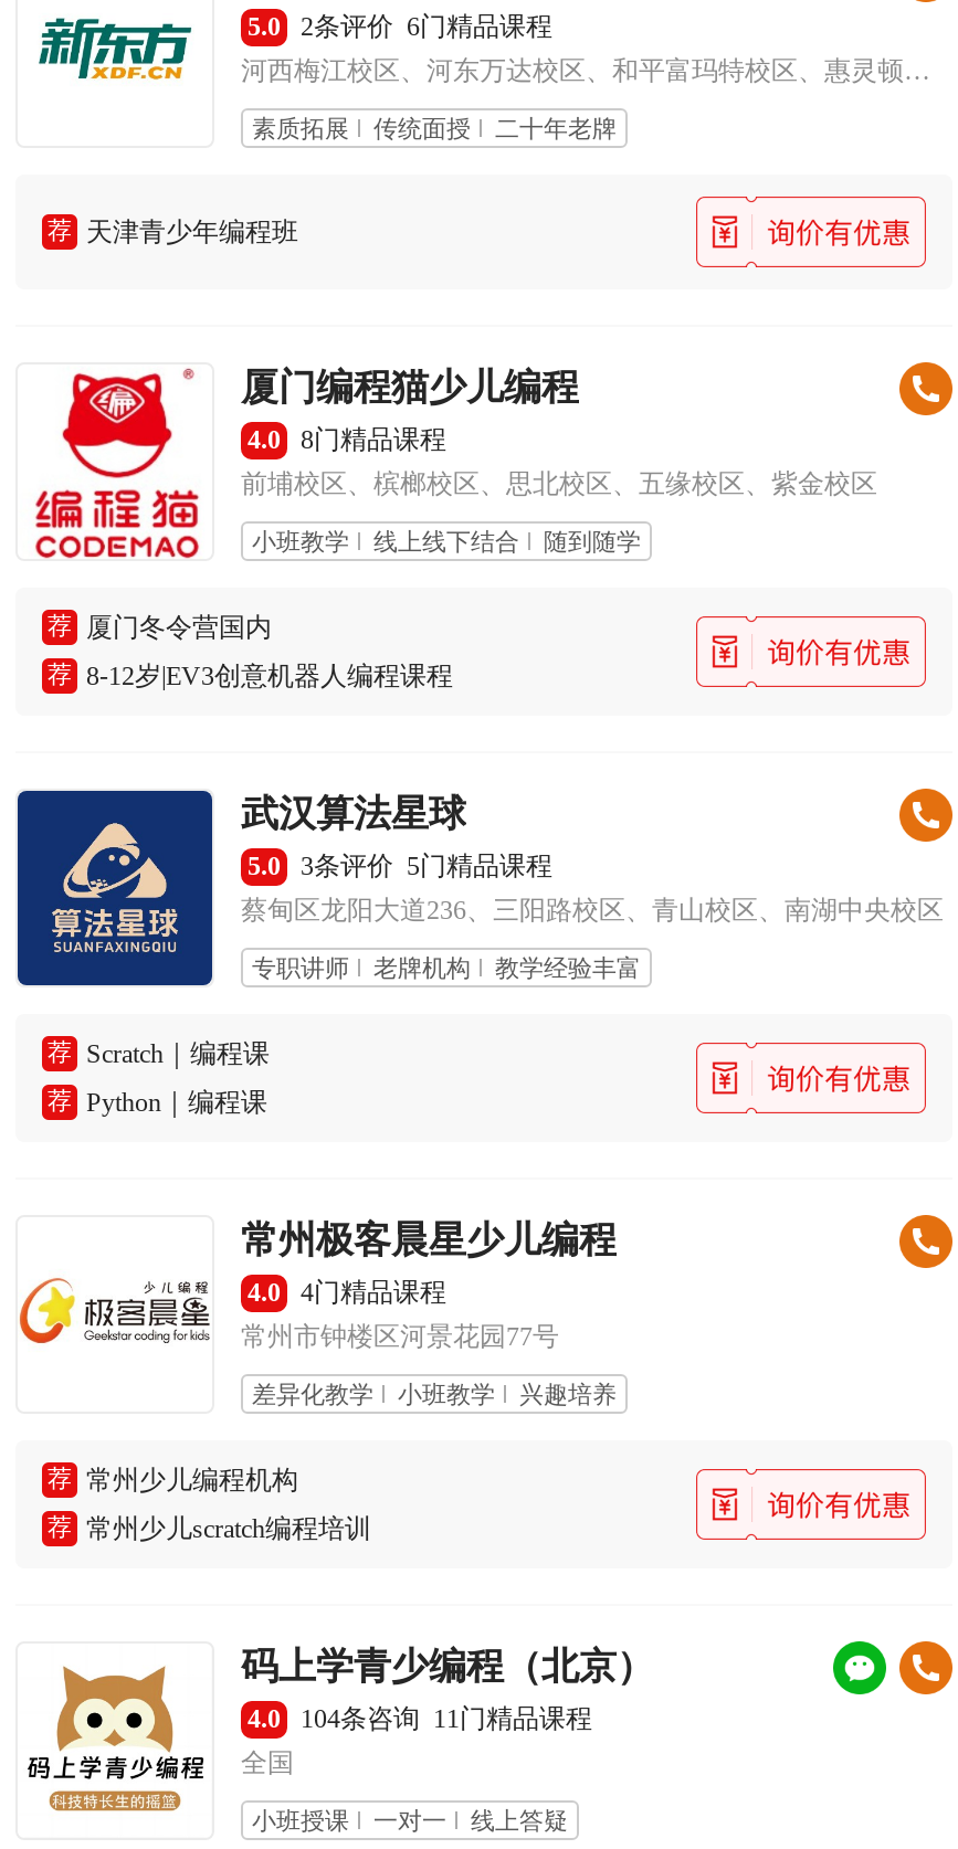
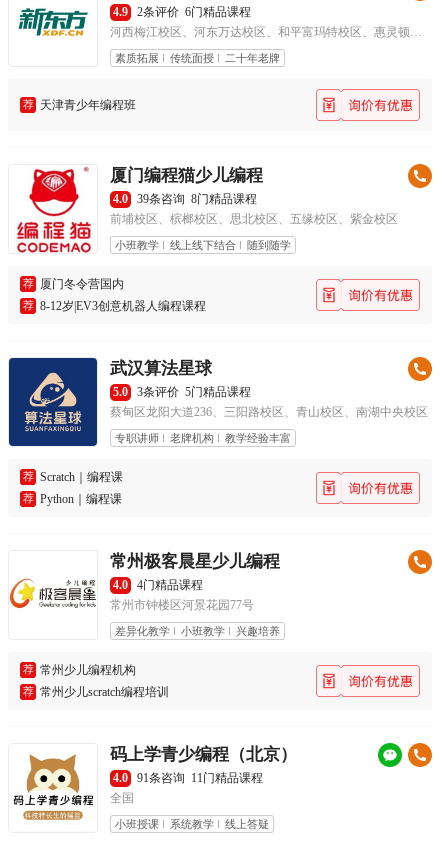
[248,11,552,42] 5.0 2条评价 6门精品课程 -> [113,5,251,19] 4.9 2条评价 6门精品课程
[301,424,446,455] 8门精品课程 -> [137,192,257,206] 39条咨询 8门精品课程
[301,1703,592,1734] 104条咨询 11门精品课程 -> [137,771,263,785] 91条咨询 11门精品课程
[373,1807,446,1834] 一对一 -> [170,818,214,830] 系统教学

